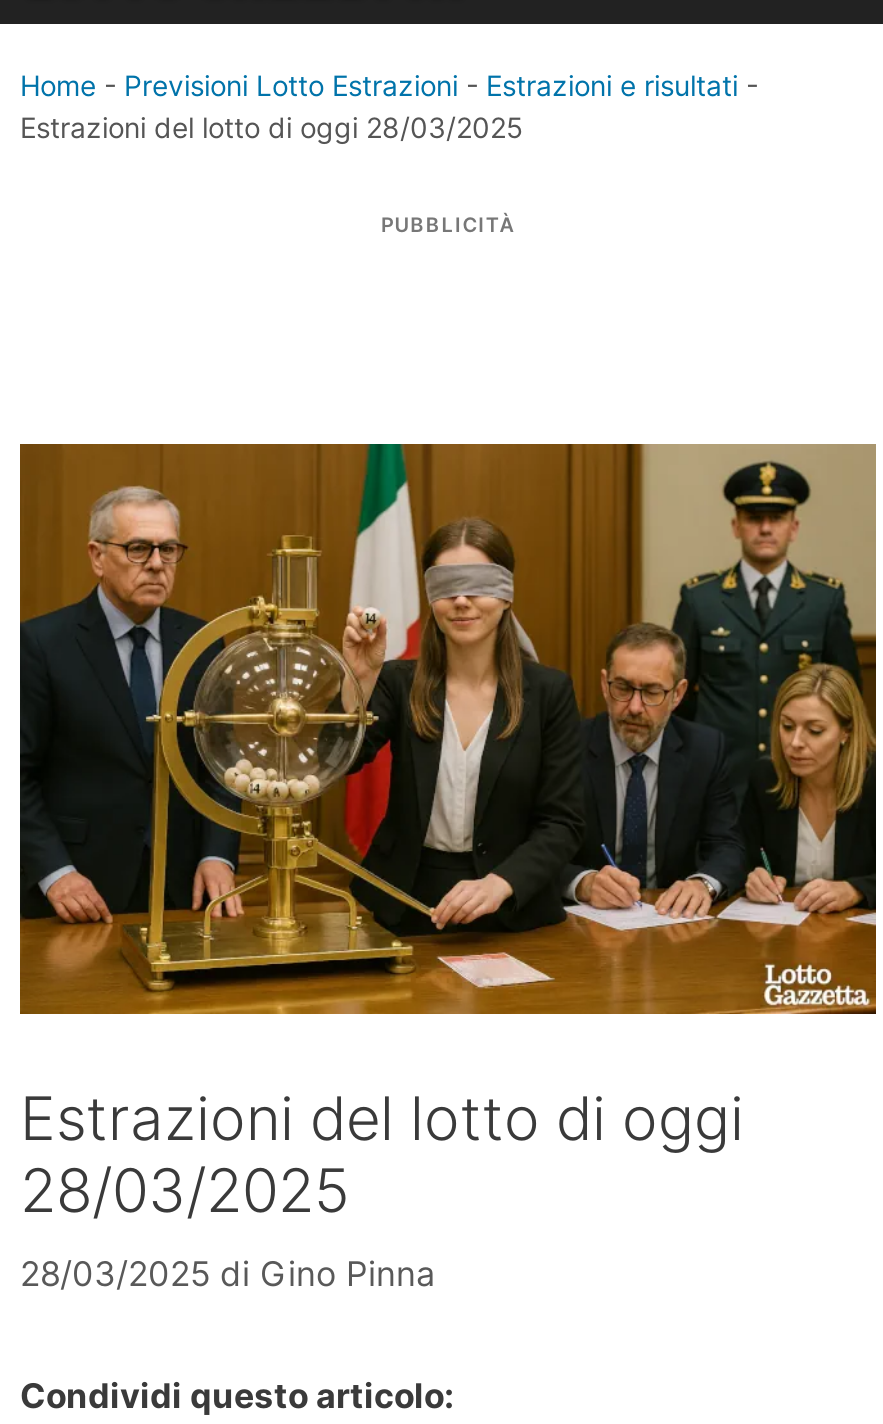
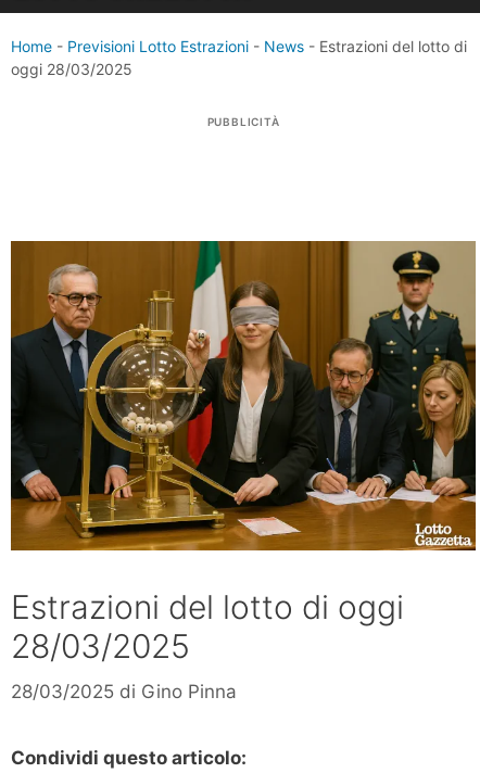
[20,68,758,144] Home - Previsioni Lotto Estrazioni - Estrazioni e risultati - | Estrazioni del lotto di oggi 28/03/2025 -> [11,37,467,78] Home - Previsioni Lotto Estrazioni - News - Estrazioni del lotto di | oggi 28/03/2025

